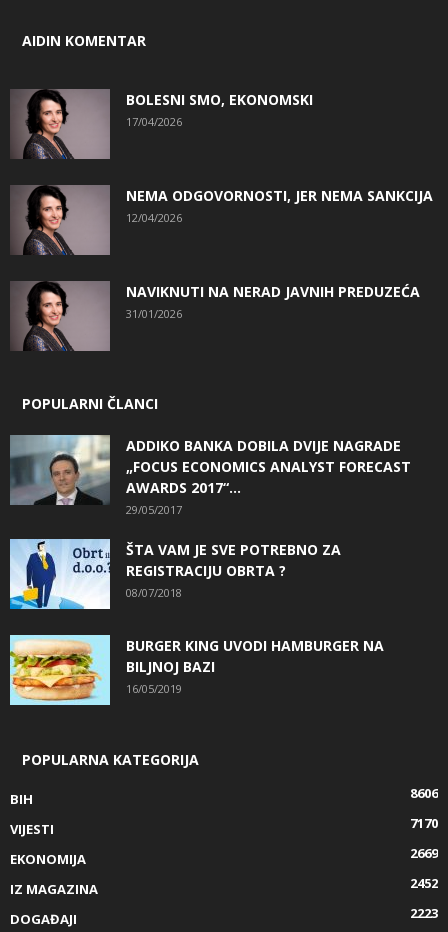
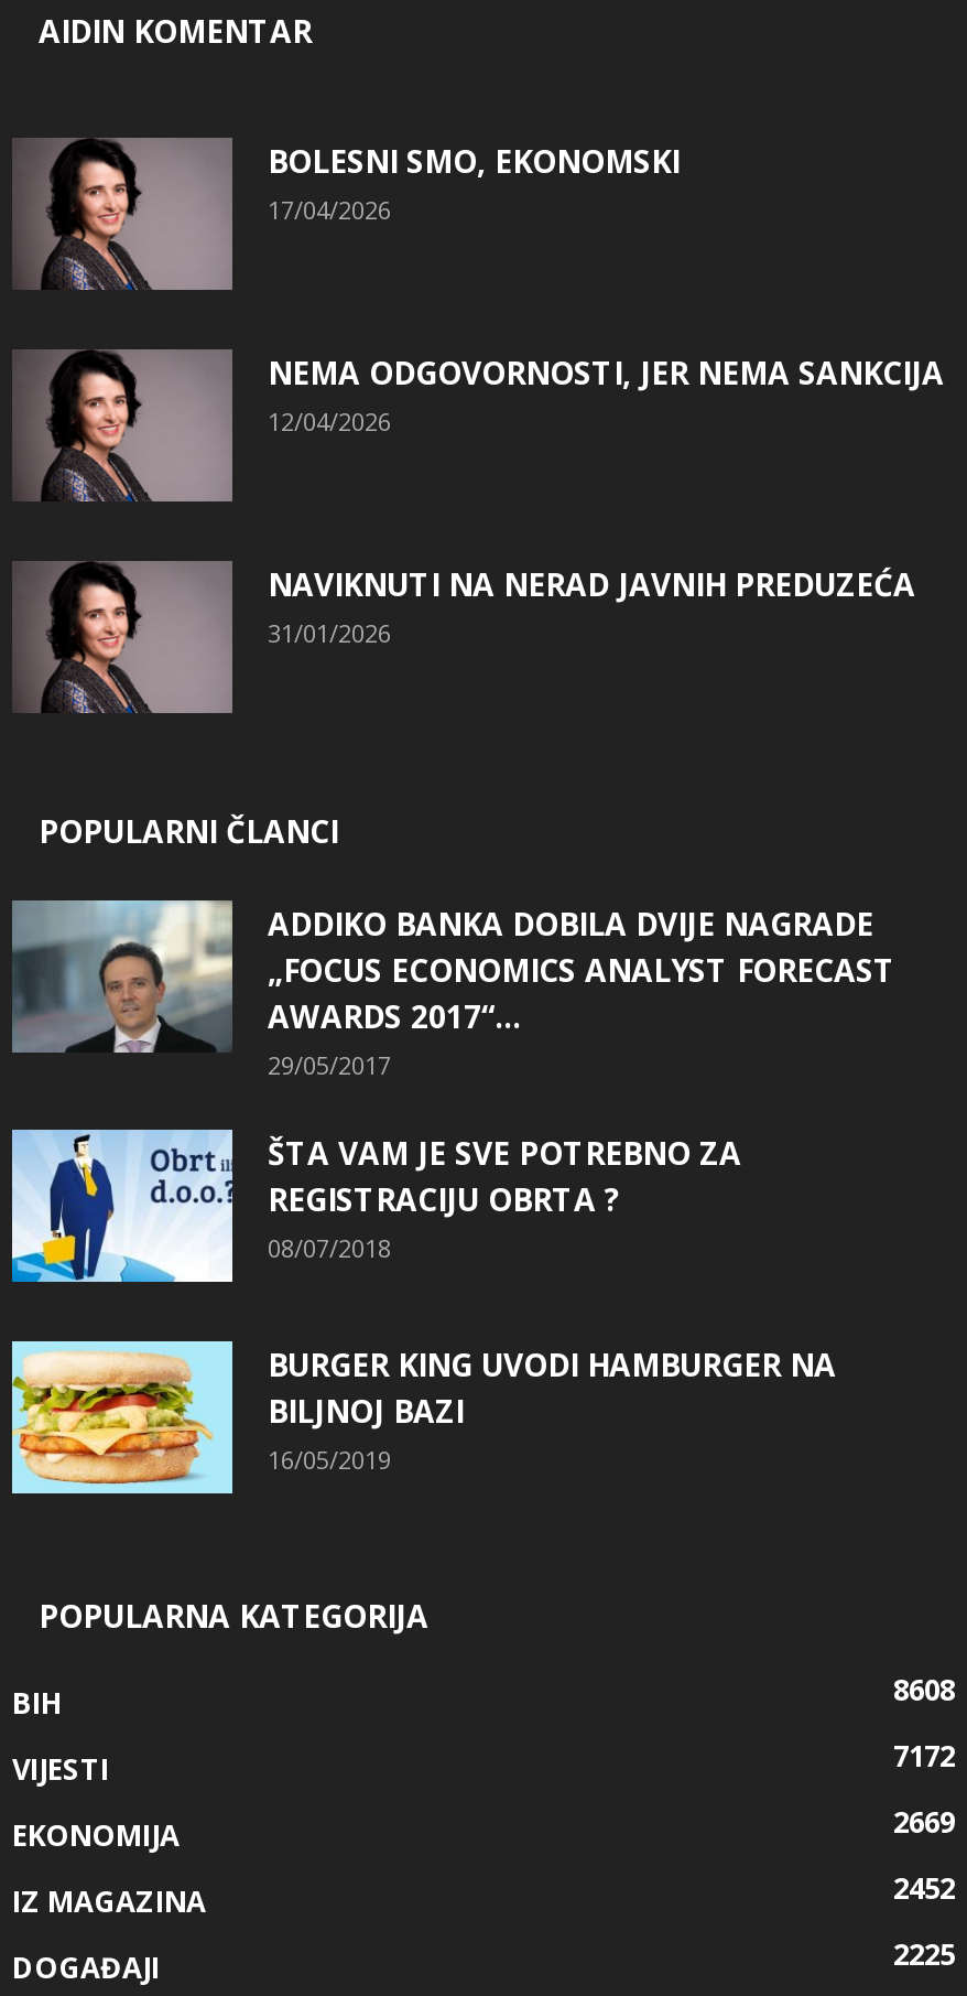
[410,784,438,802] 8606 -> [893,1670,955,1709] 8608
[410,814,438,832] 7170 -> [893,1736,955,1776] 7172
[410,904,438,922] 2223 -> [893,1934,955,1974] 2225

